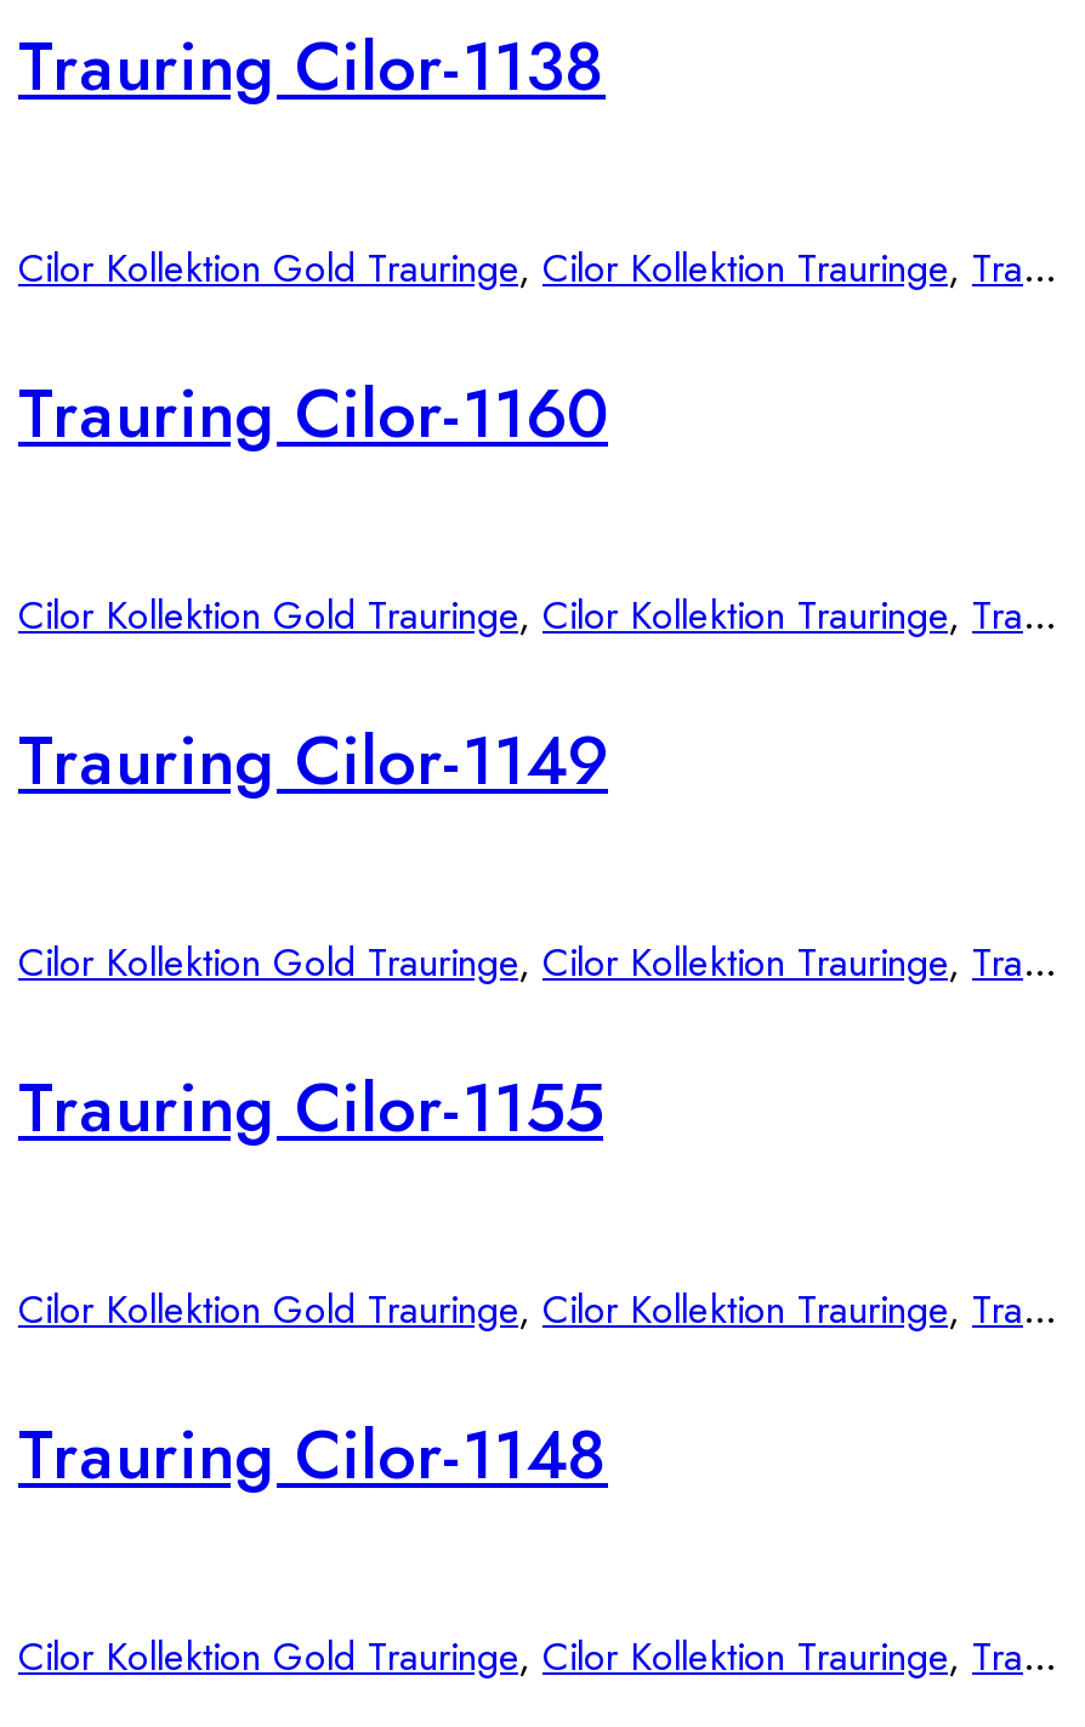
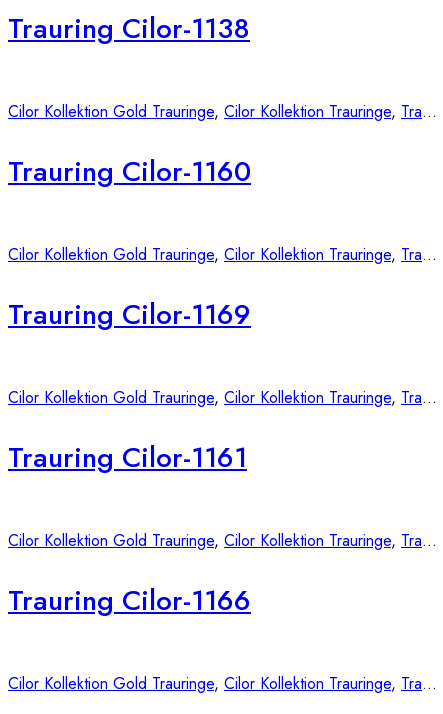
[18,712,608,811] Trauring Cilor-1149 -> [8,294,251,335] Trauring Cilor-1169
[18,1059,603,1159] Trauring Cilor-1155 -> [8,437,247,478] Trauring Cilor-1161
[18,1406,608,1506] Trauring Cilor-1148 -> [8,580,251,621] Trauring Cilor-1166

